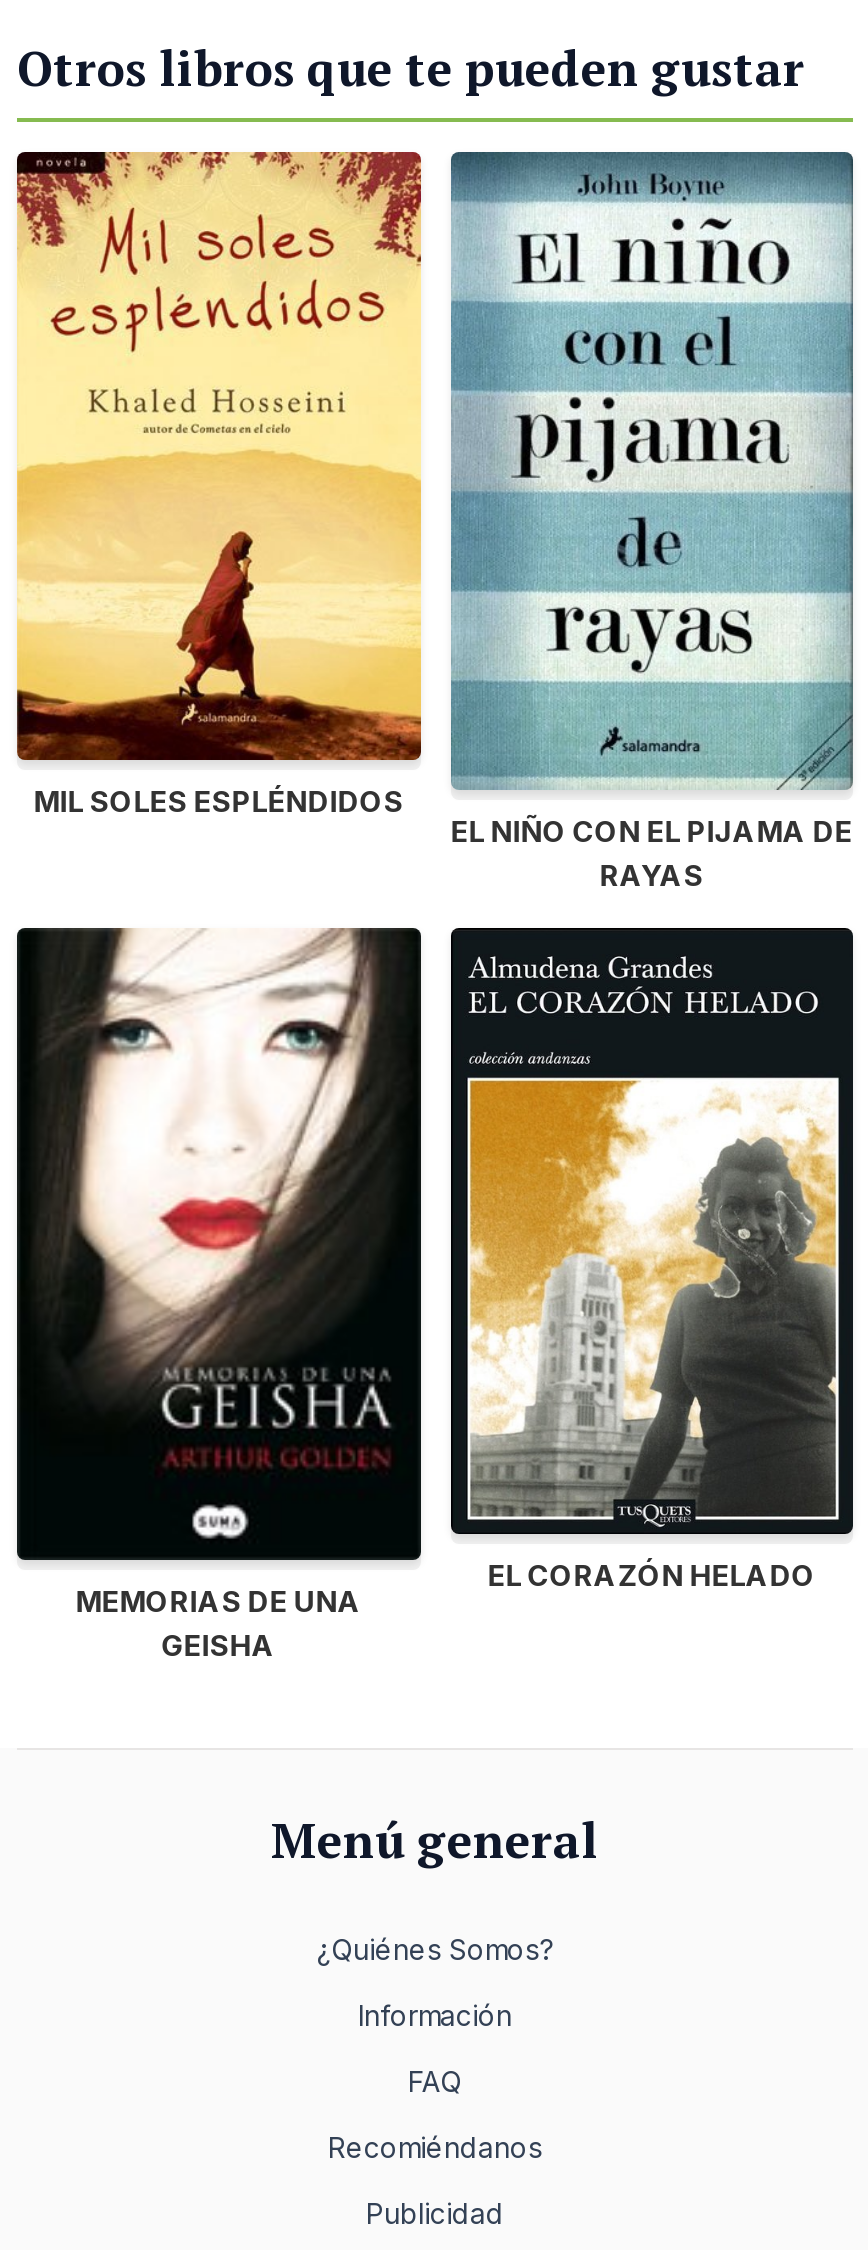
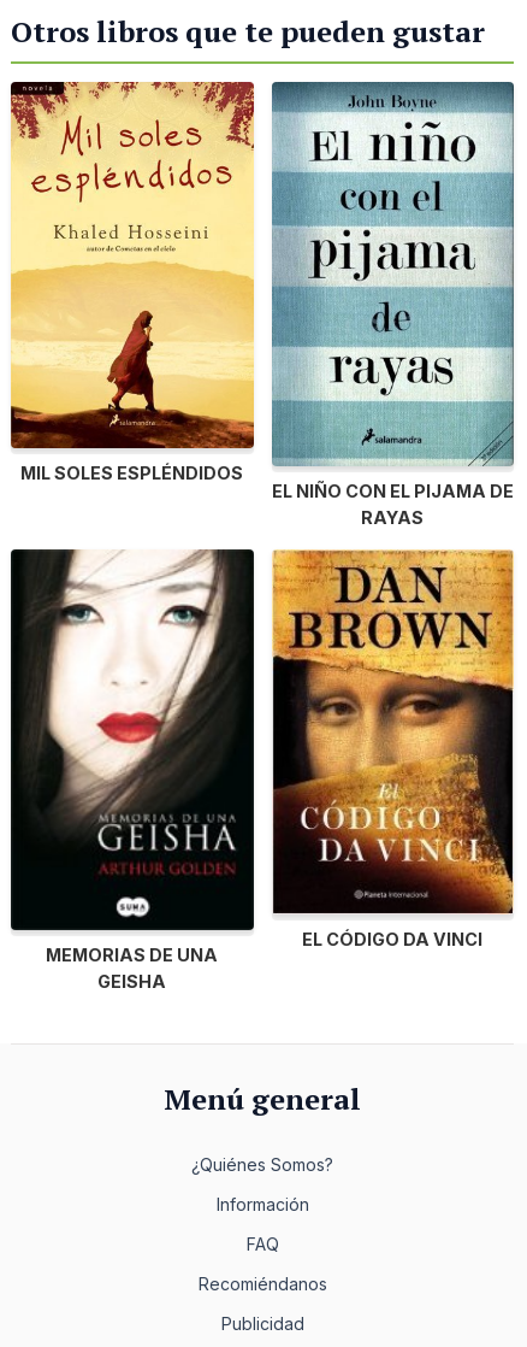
[449,926,855,1591] [image] | EL CORAZÓN HELADO -> [272,549,514,949] [image] | EL CÓDIGO DA VINCI

